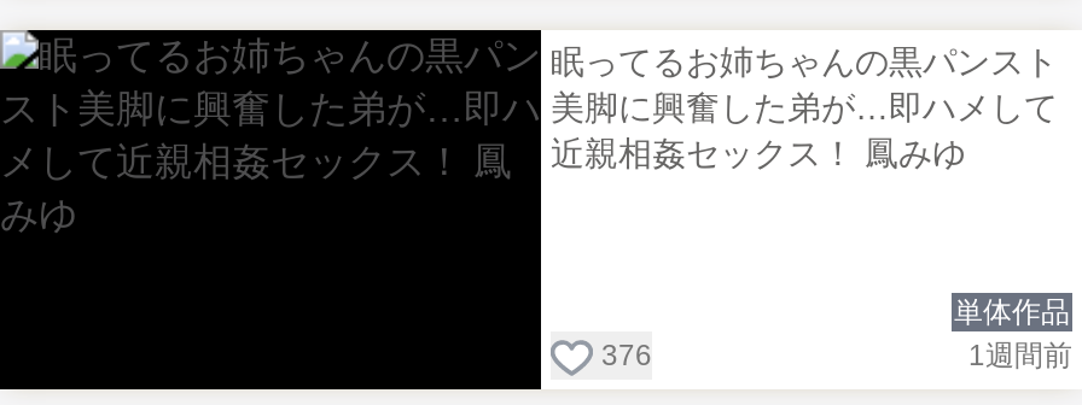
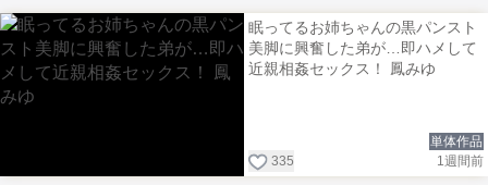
[601,339,652,372] 376 -> [271,153,294,168] 335

